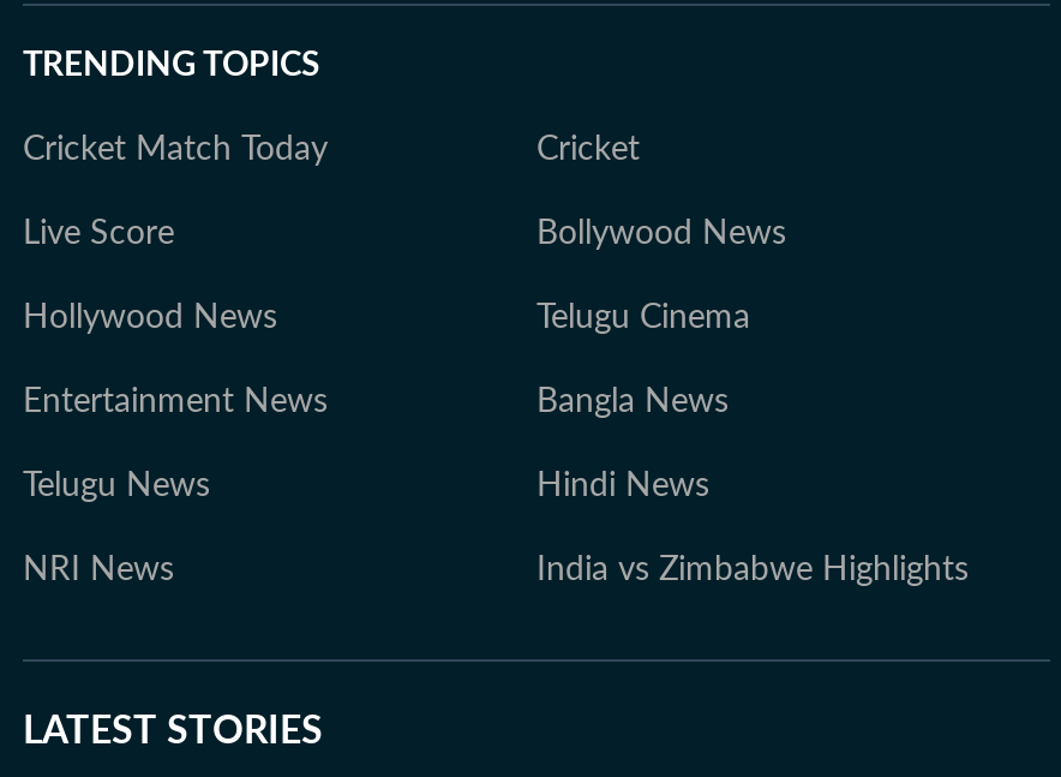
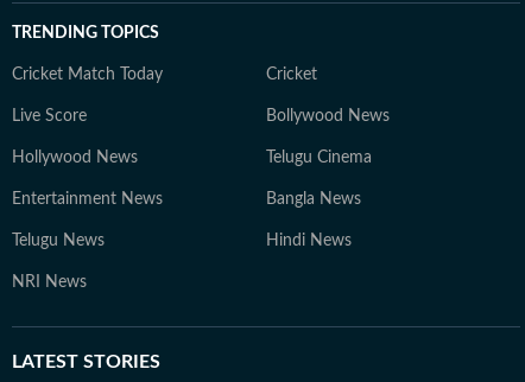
[537,554,969,587] India vs Zimbabwe Highlights -> none

